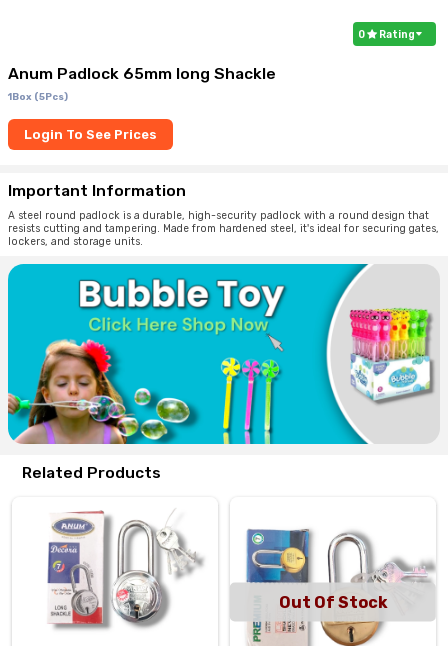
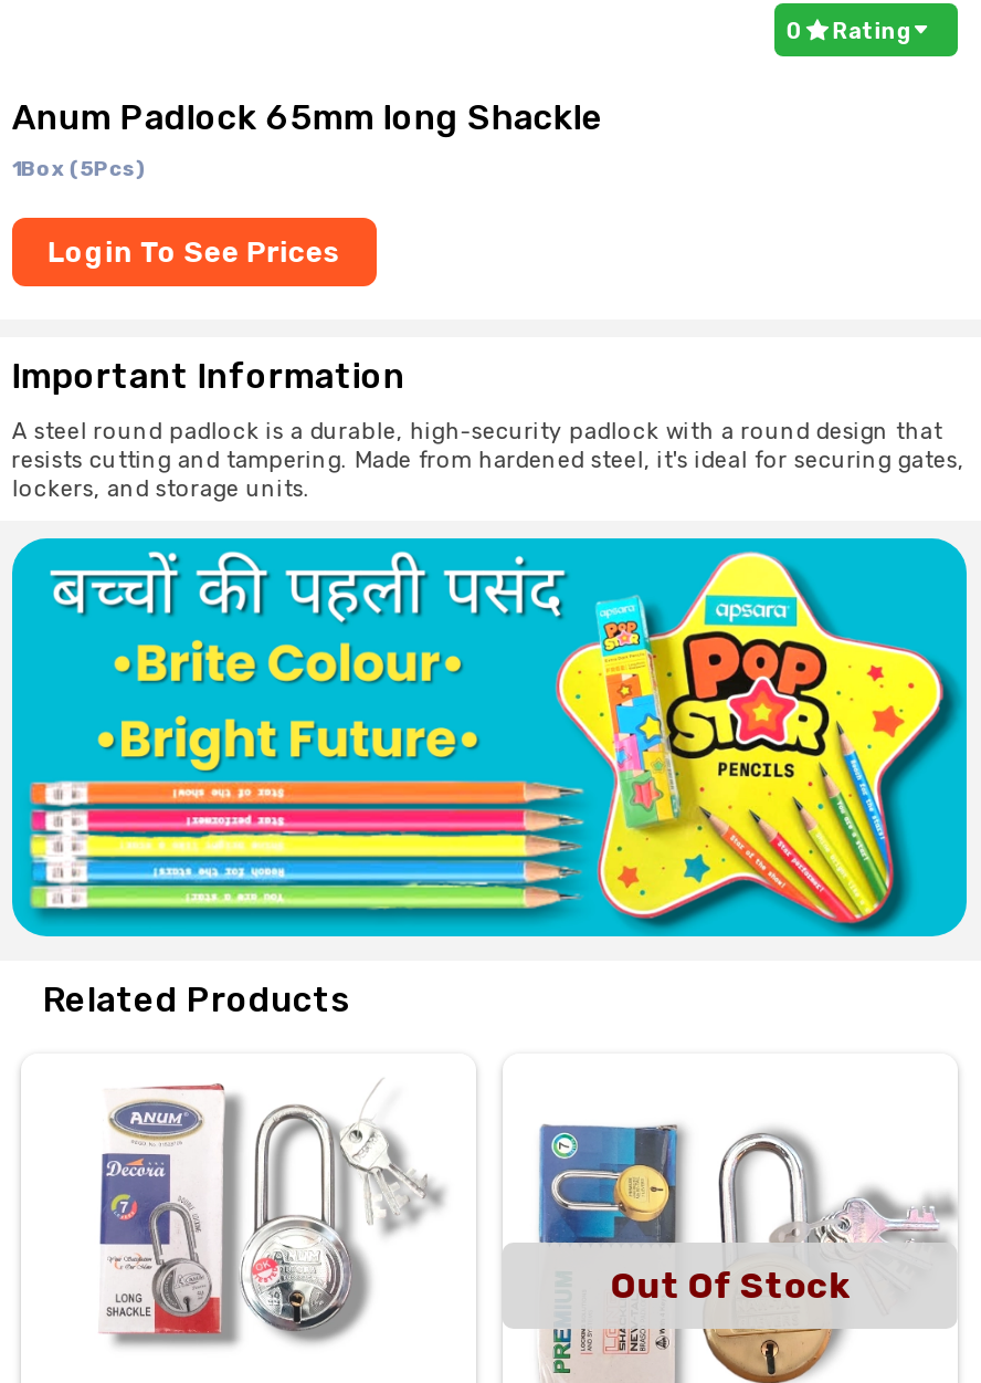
[7,264,440,445] [image] -> [10,536,969,939] [image]

